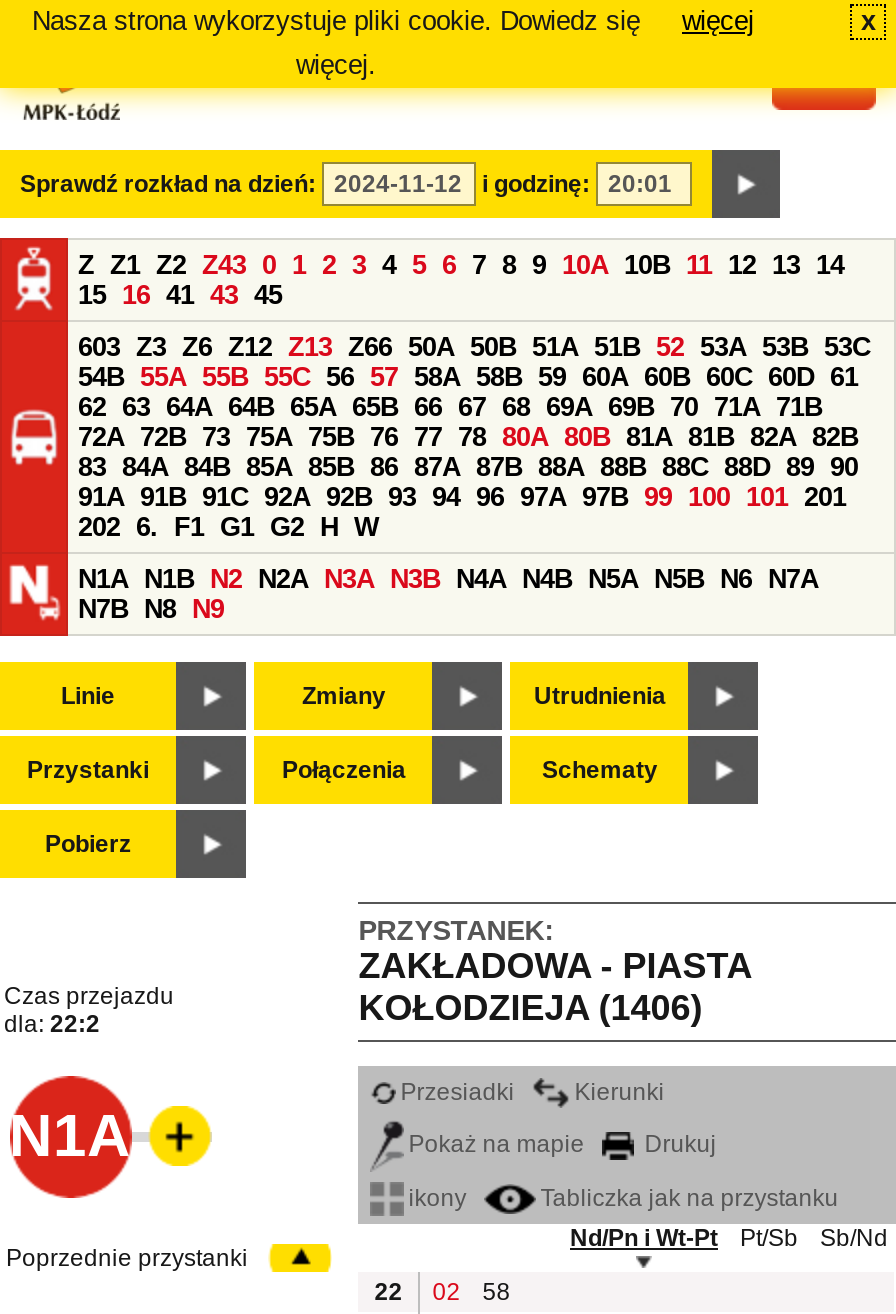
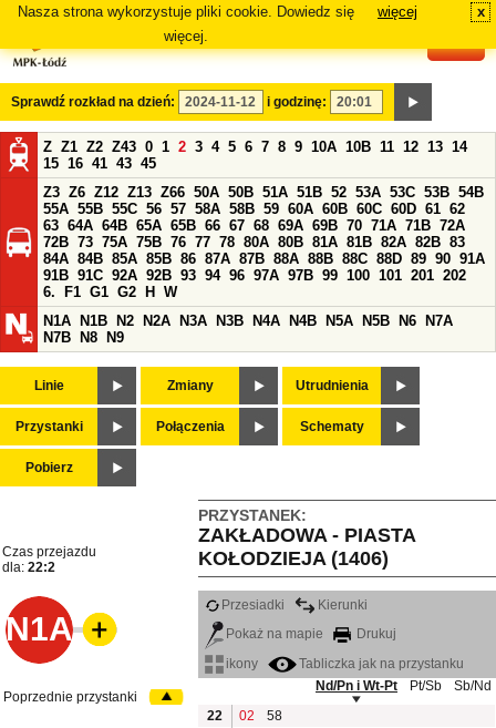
[78,332,870,542] 603 Z3 Z6 Z12 Z13 Z66 50A 50B 51A 51B 52 53A 53B 53C | 54B 55A 55B 55C 56 57 58A 58B 59 60A 60B 60C 60D 61 | 62 63 64A 64B 65A 65B 66 67 68 69A 69B 70 71A 71B | 72A 72B 73 75A 75B 76 77 78 80A 80B 81A 81B 82A 82B | 83 84A 84B 85A 85B 86 87A 87B 88A 88B 88C 88D 89 90 | 91A 91B 91C 92A 92B 93 94 96 97A 97B 99 100 101 201 | 202 6. F1 G1 G2 H W -> [43,184,485,300] Z3 Z6 Z12 Z13 Z66 50A 50B 51A 51B 52 53A 53C 53B 54B | 55A 55B 55C 56 57 58A 58B 59 60A 60B 60C 60D 61 62 | 63 64A 64B 65A 65B 66 67 68 69A 69B 70 71A 71B 72A | 72B 73 75A 75B 76 77 78 80A 80B 81A 81B 82A 82B 83 | 84A 84B 85A 85B 86 87A 87B 88A 88B 88C 88D 89 90 91A | 91B 91C 92A 92B 93 94 96 97A 97B 99 100 101 201 202 | 6. F1 G1 G2 H W

